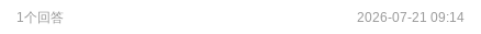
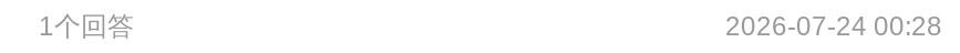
[357,10,465,25] 2026-07-21 09:14 -> [725,11,942,42] 2026-07-24 00:28

